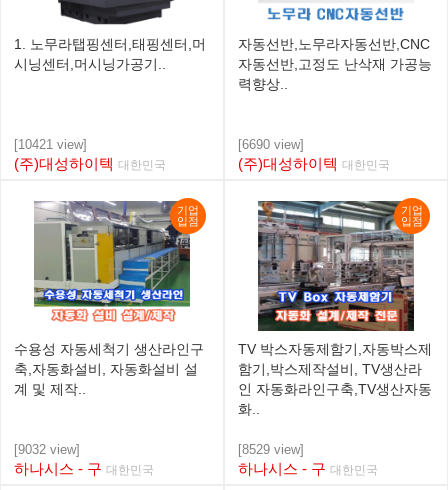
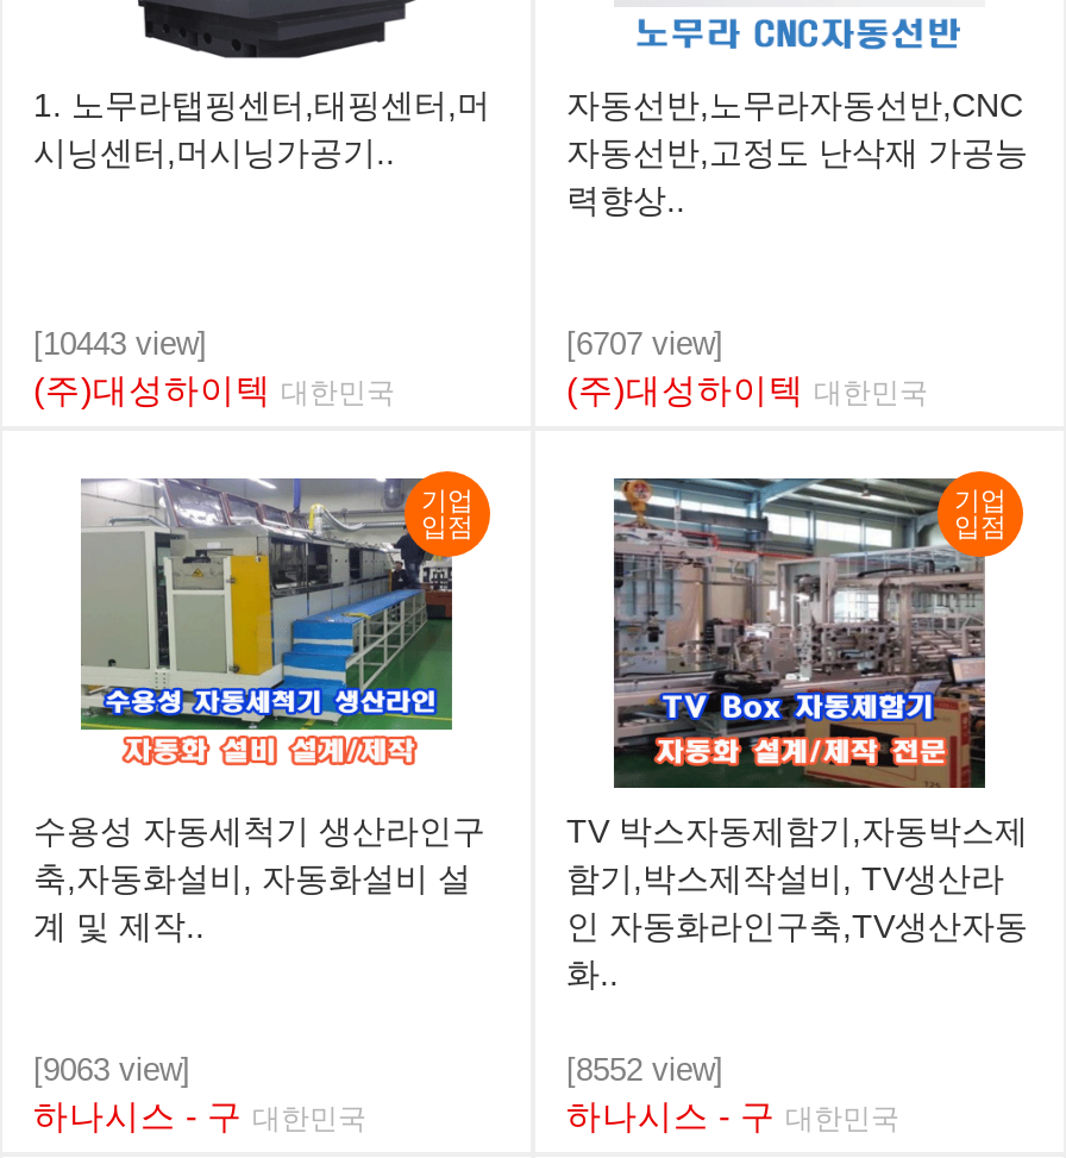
[14,137,87,152] [10421 view] -> [33,327,207,362] [10443 view]
[238,137,304,152] [6690 view] -> [566,327,723,362] [6707 view]
[14,442,80,457] [9032 view] -> [33,1053,190,1088] [9063 view]
[238,442,304,457] [8529 view] -> [566,1053,723,1088] [8552 view]

